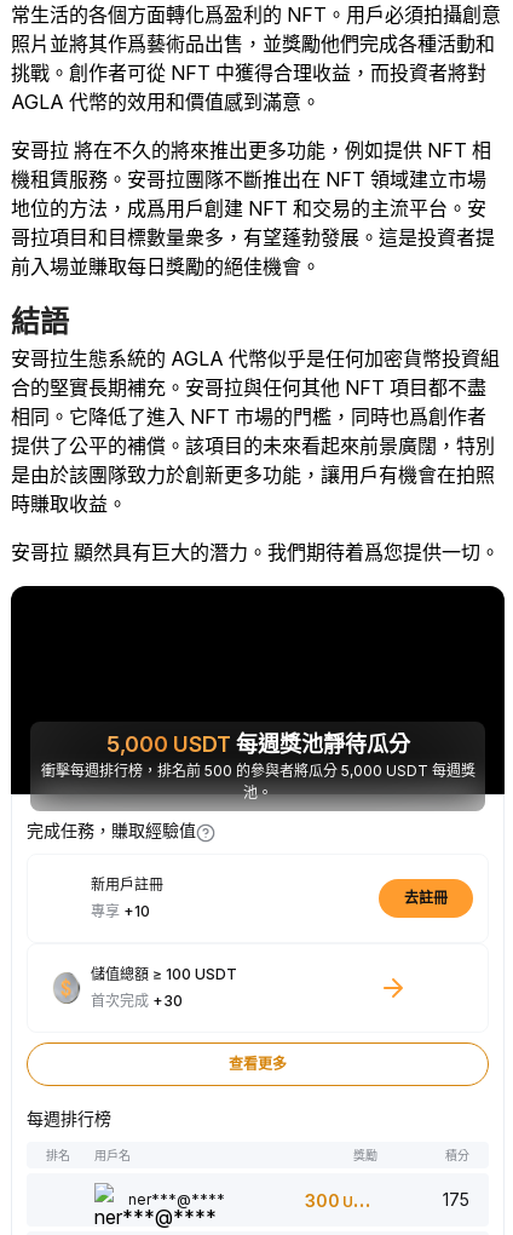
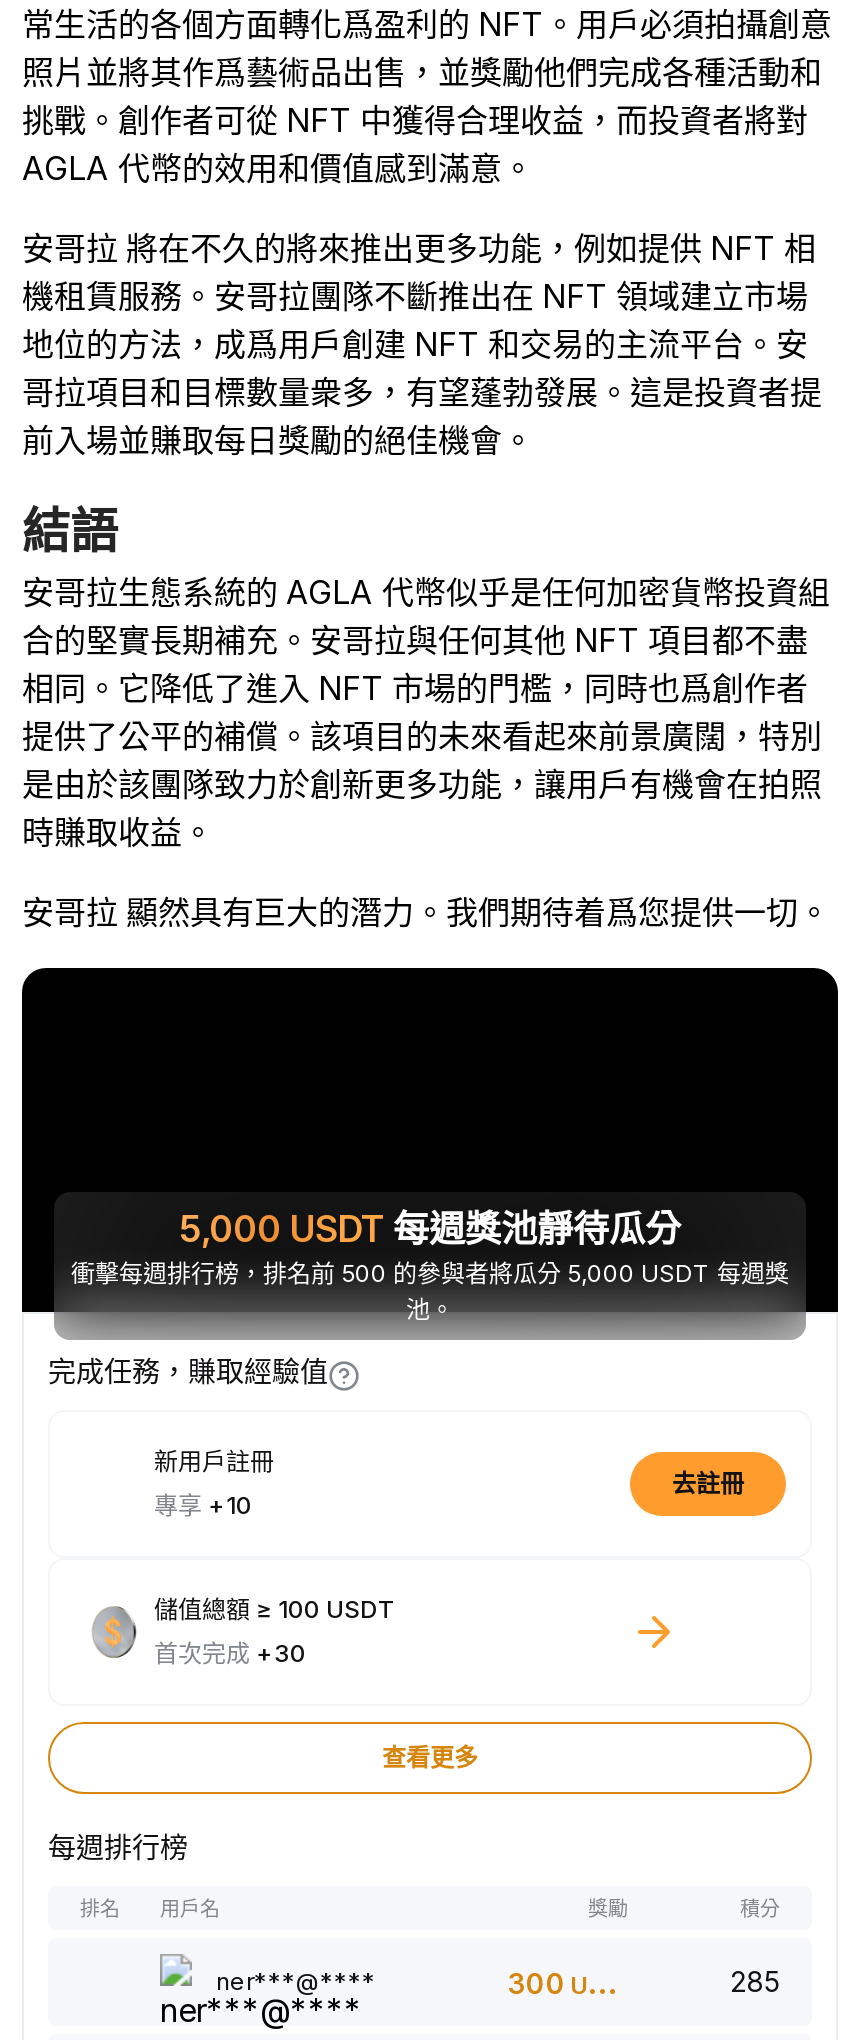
[443,1189,469,1210] 175 -> [730,1964,780,1998] 285

